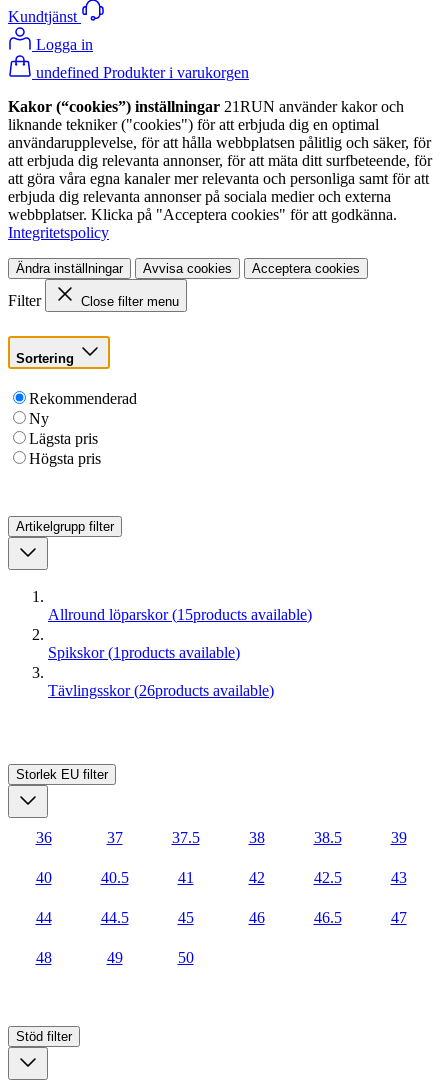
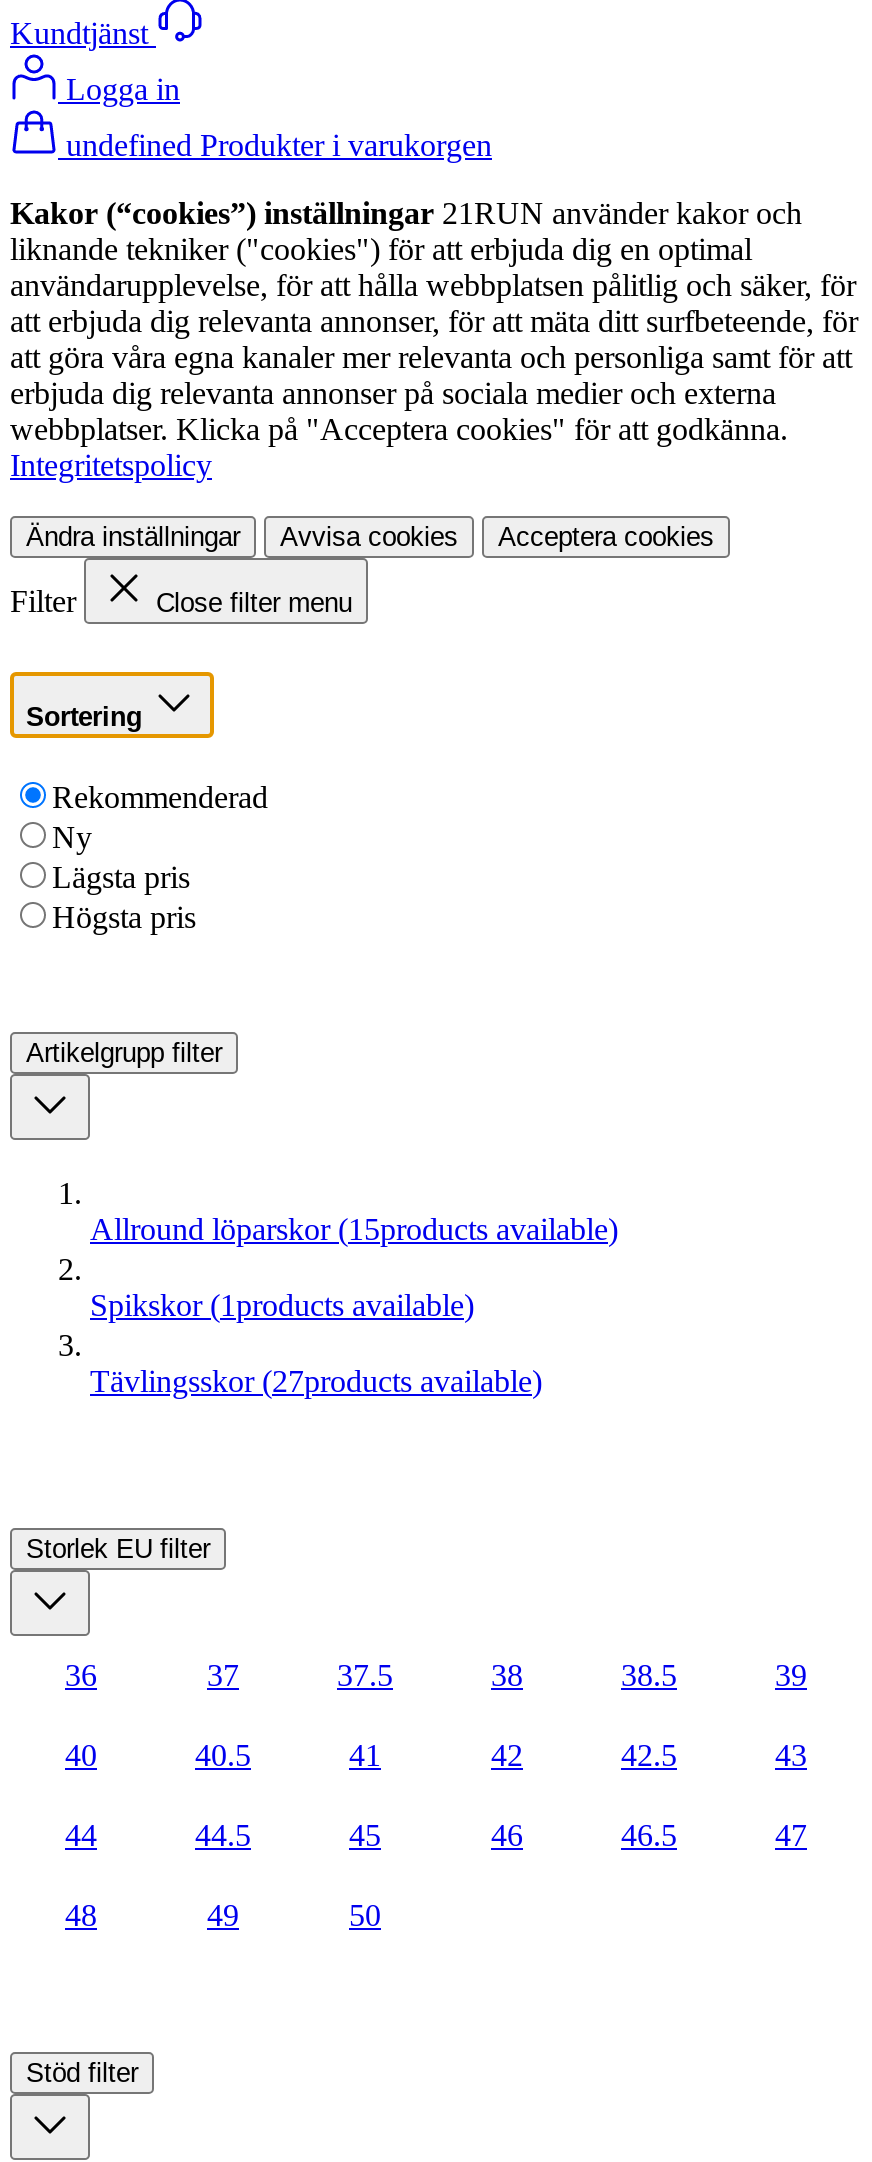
[48,682,274,699] Tävlingsskor (26products available) -> [90,1363,542,1397] Tävlingsskor (27products available)

